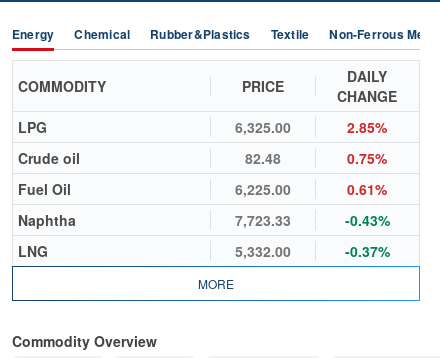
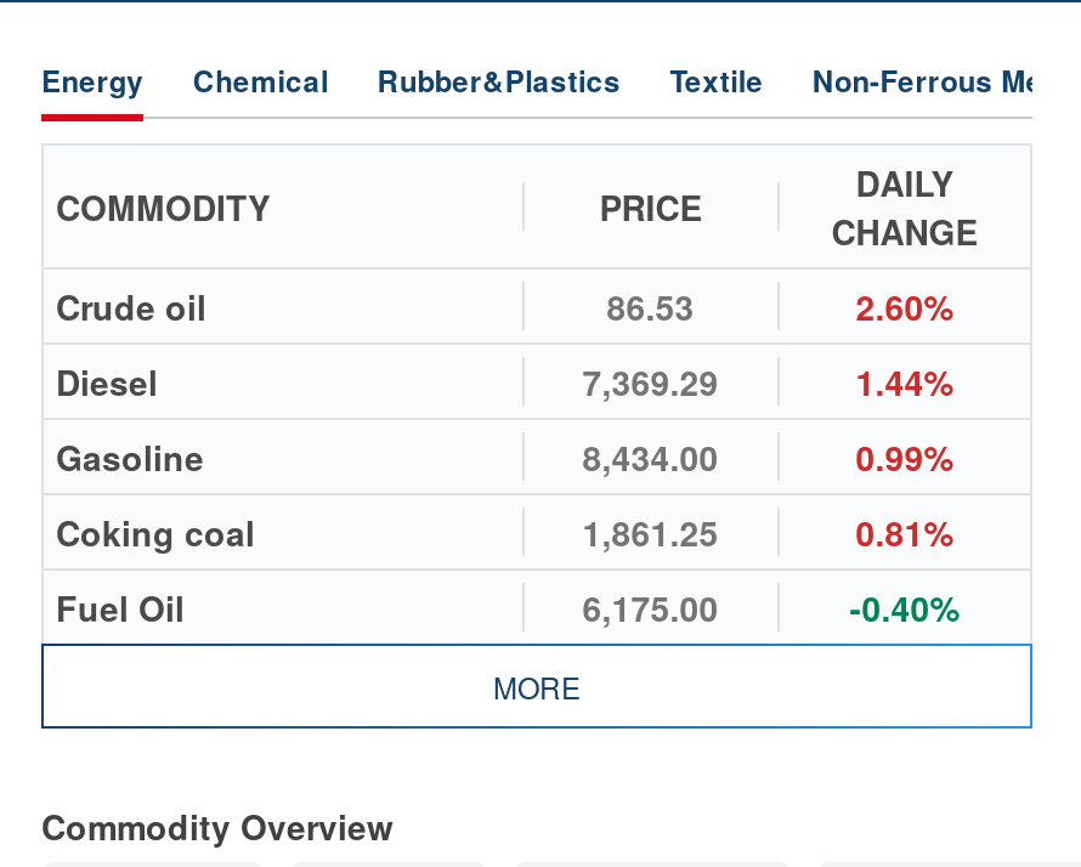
[18,117,387,137] LPG | 6,325.00 | 2.85% -> none
moved [18,148,80,168] -> [56,282,206,330]: Crude oil
[245,148,387,168] 82.48 | 0.75% -> [56,282,953,556] 86.53 | 2.60% | Diesel | 7,369.29 | 1.44% | Gasoline | 8,434.00 | 0.99% | Coking coal | 1,861.25 | 0.81%
[18,179,390,261] 6,225.00 | 0.61% | Naphtha | 7,723.33 | -0.43% | LNG | 5,332.00 | -0.37% -> [583,583,959,631] 6,175.00 | -0.40%
moved [18,179,71,199] -> [56,583,185,631]: Fuel Oil

